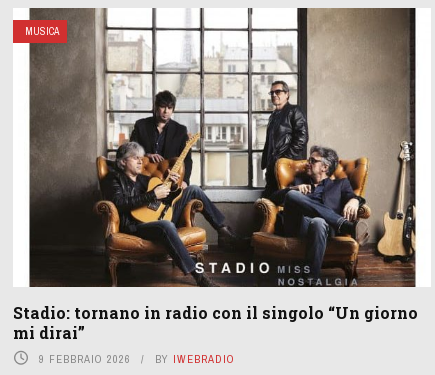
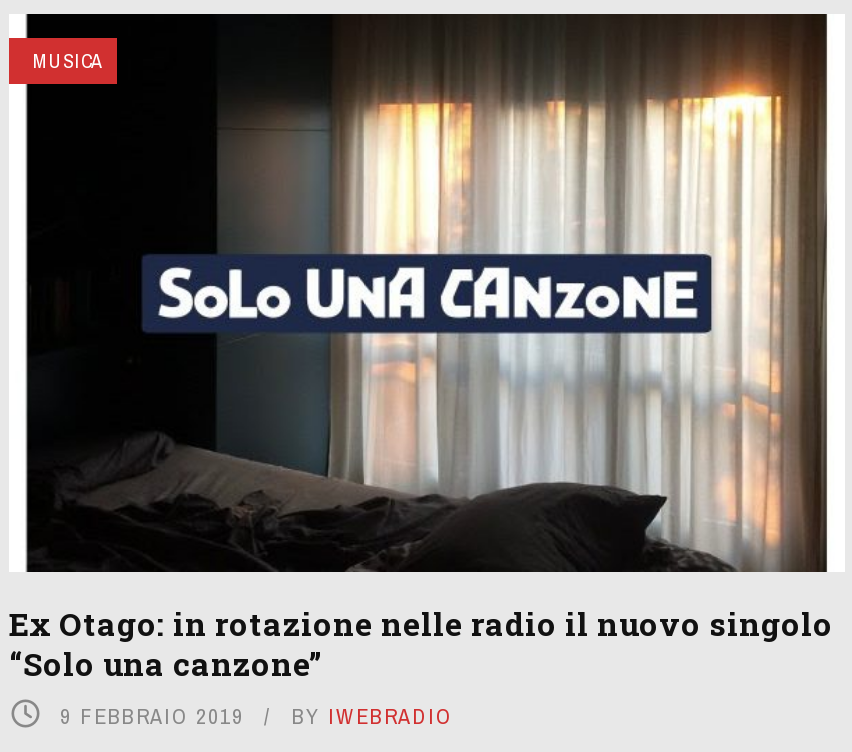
[13,8,422,366] [image] | Stadio: tornano in radio con il singolo “Un giorno | mi dirai” | 9 FEBBRAIO 2026 -> [9,11,833,729] [image] | Ex Otago: in rotazione nelle radio il nuovo singolo | “Solo una canzone” | 9 FEBBRAIO 2019

